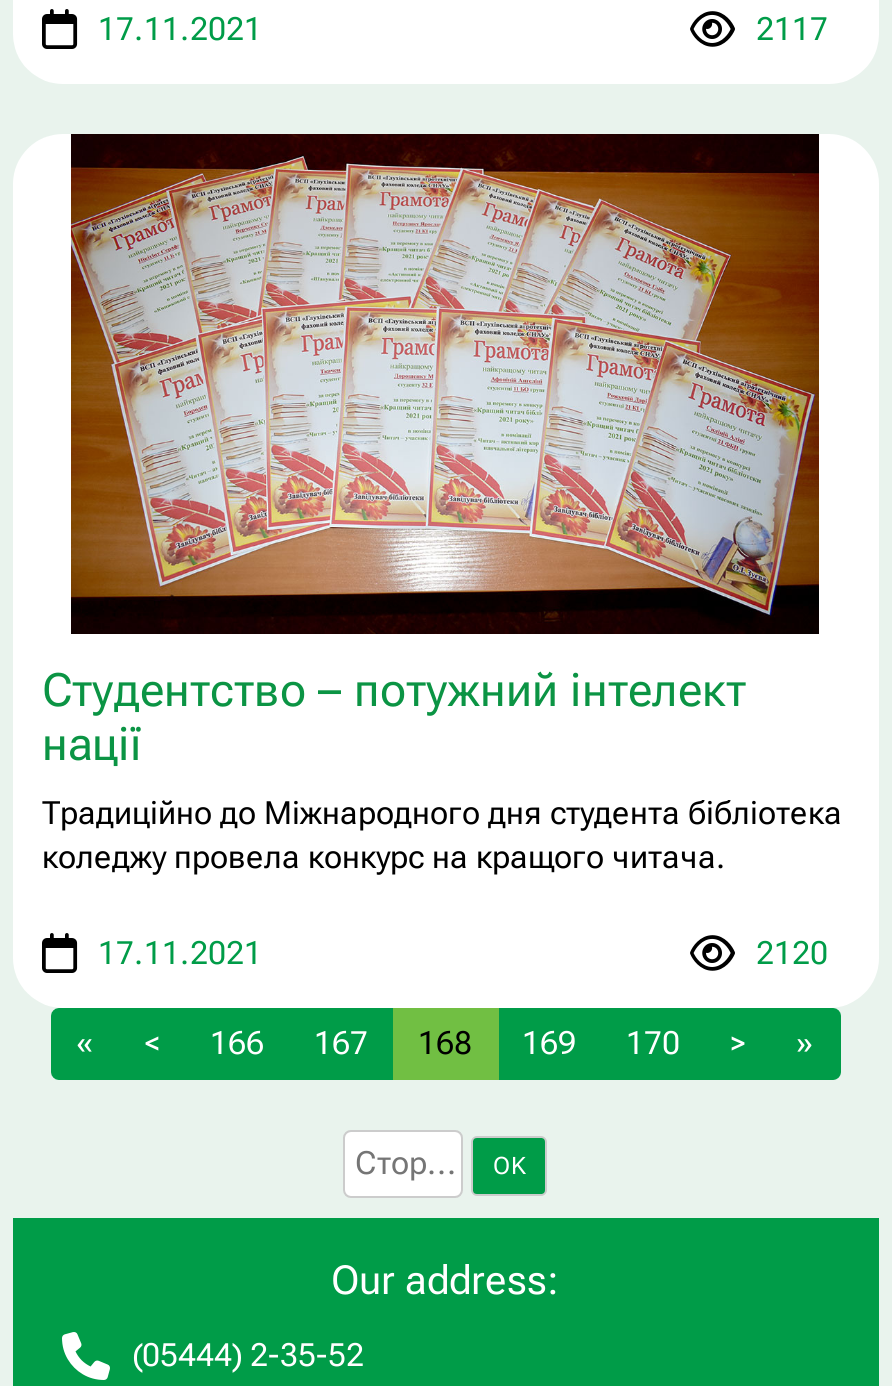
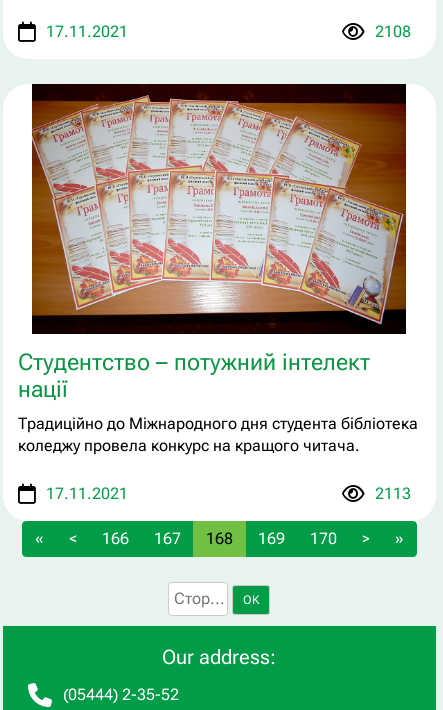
[756,9,828,47] 2117 -> [374,21,410,40] 2108
[756,933,828,971] 2120 -> [374,483,410,502] 2113

